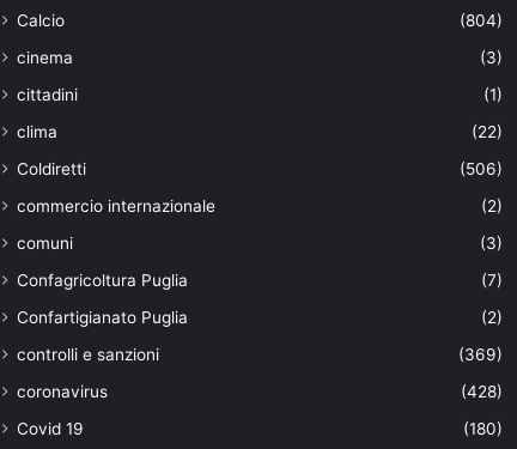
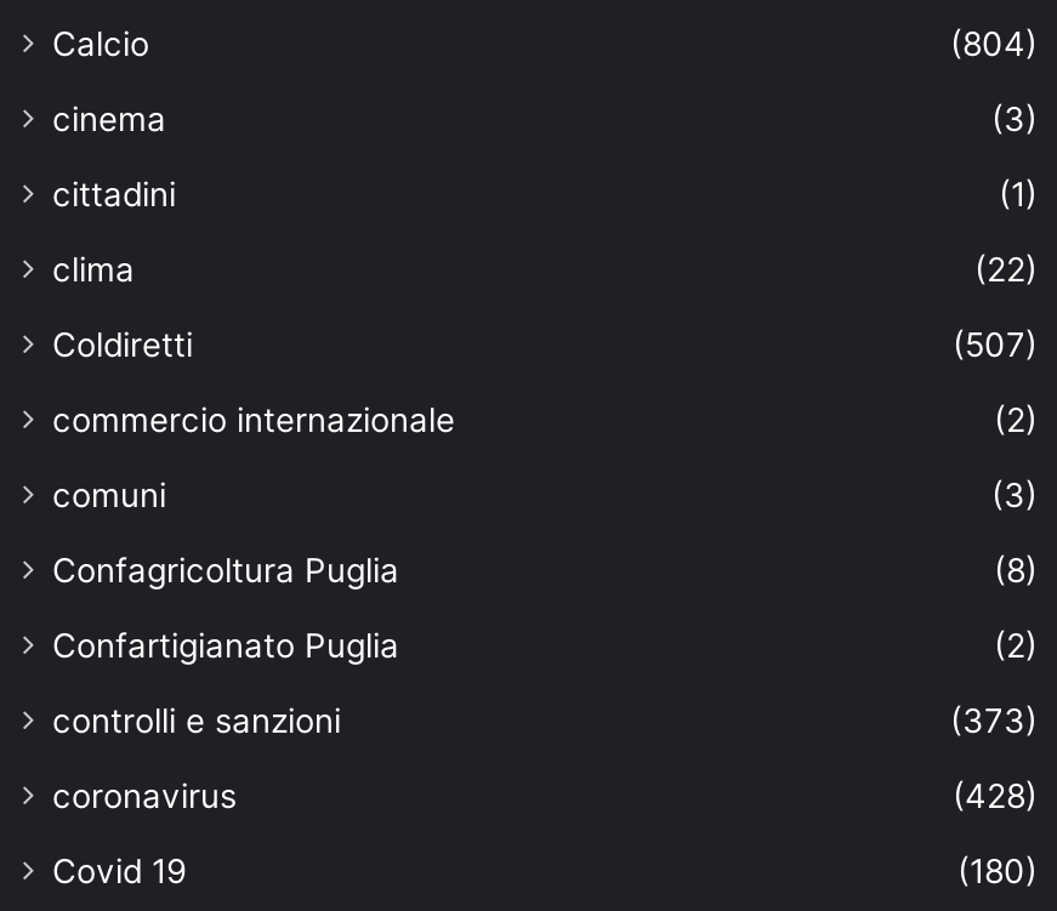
[460,159,503,178] (506) -> [953,326,1038,365] (507)
[481,270,503,290] (7) -> [994,551,1038,590] (8)
[458,345,503,364] (369) -> [950,702,1038,741] (373)

